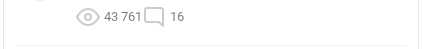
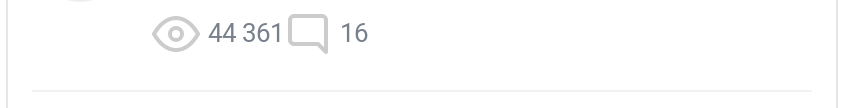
[104,9,184,24] 43 761 16 -> [208,17,368,47] 44 361 16

